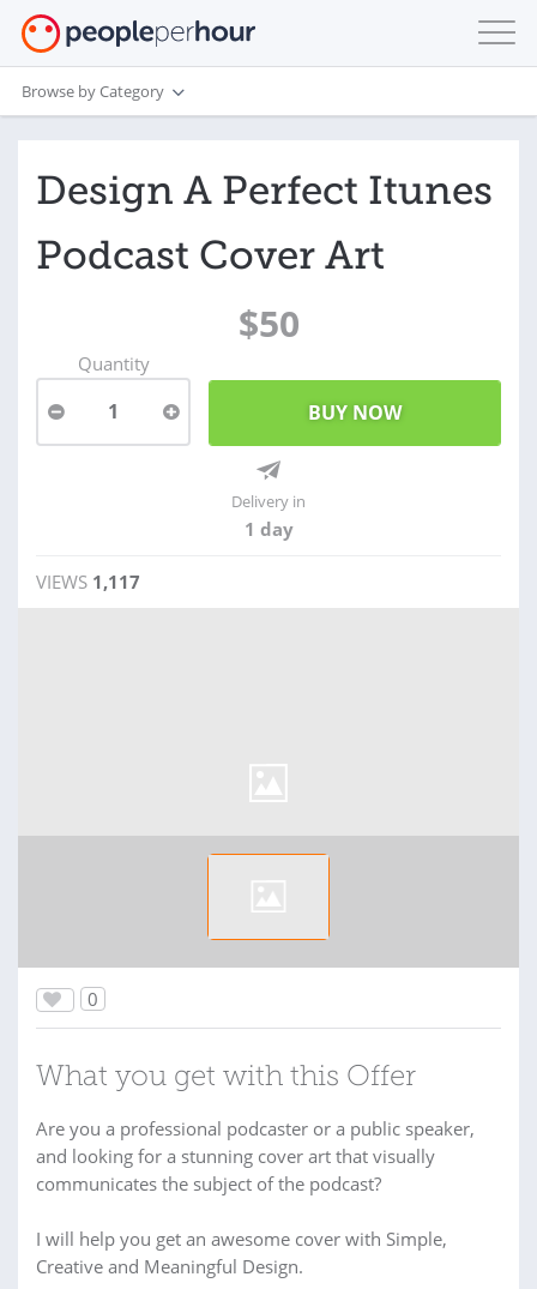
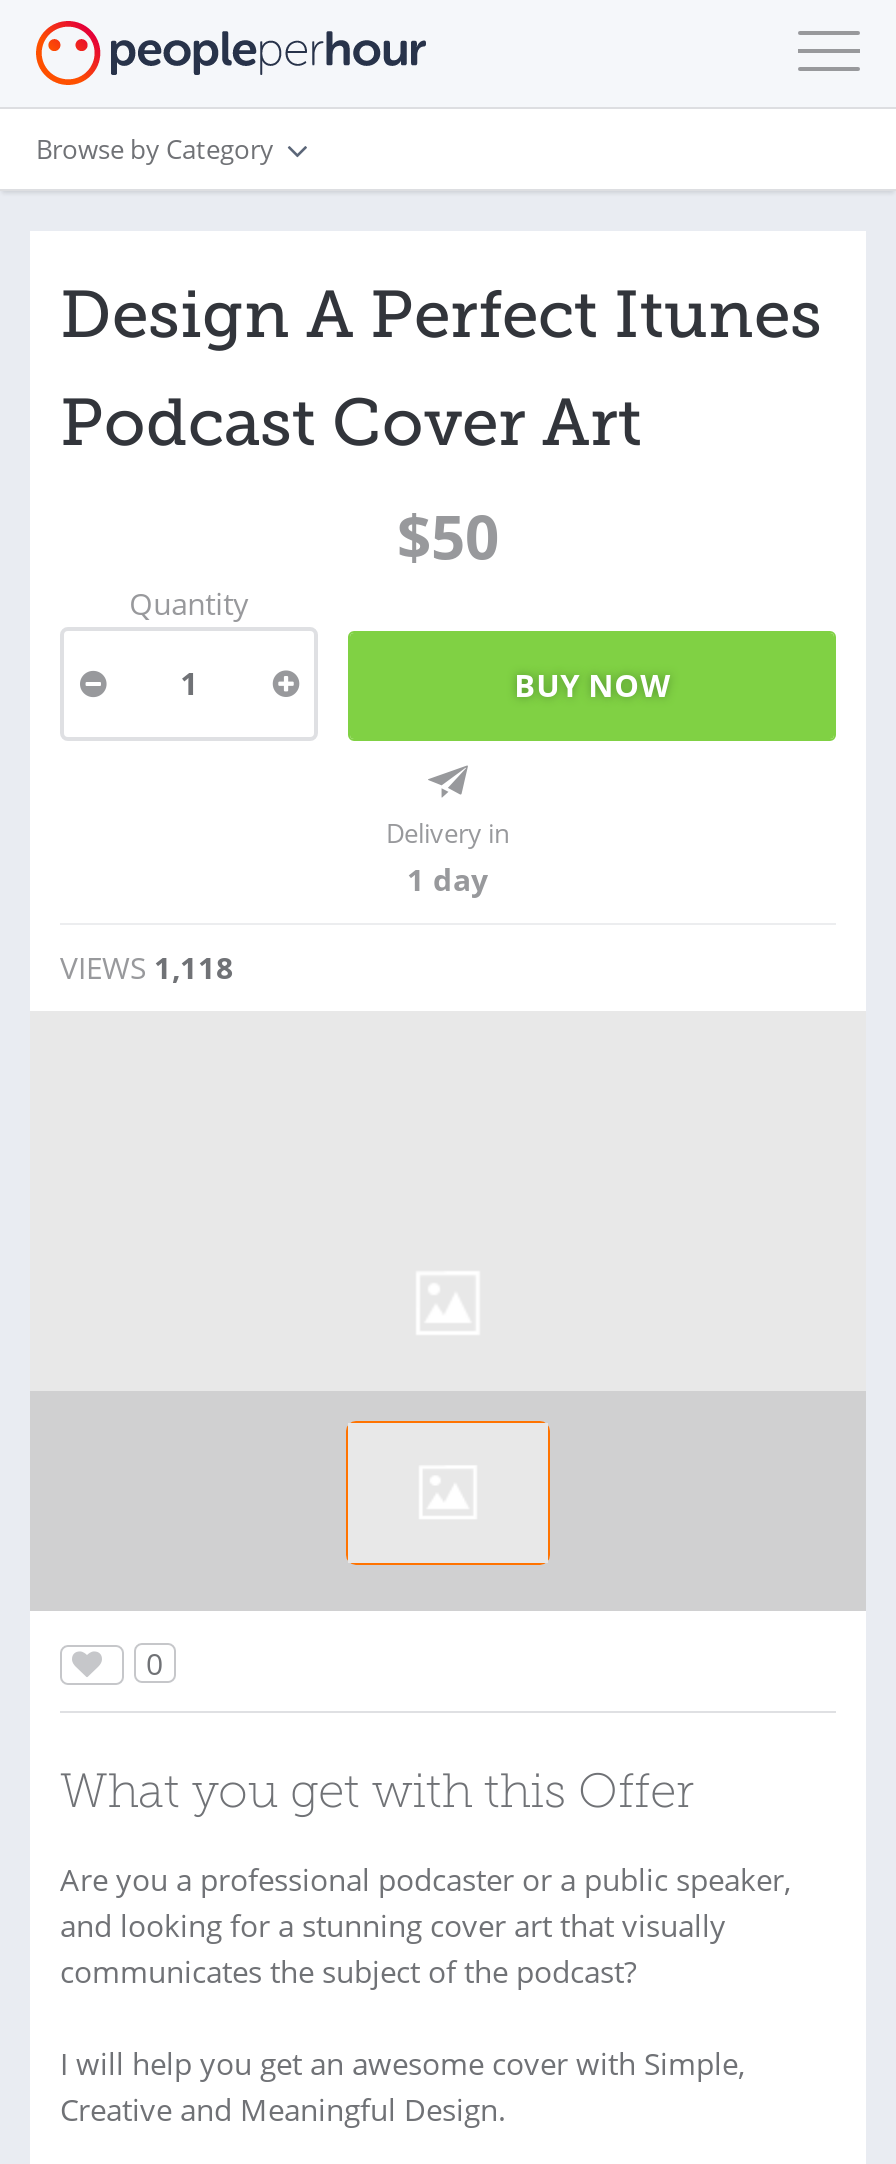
[36,570,140,594] VIEWS 1,117 -> [60,947,234,987] VIEWS 1,118

